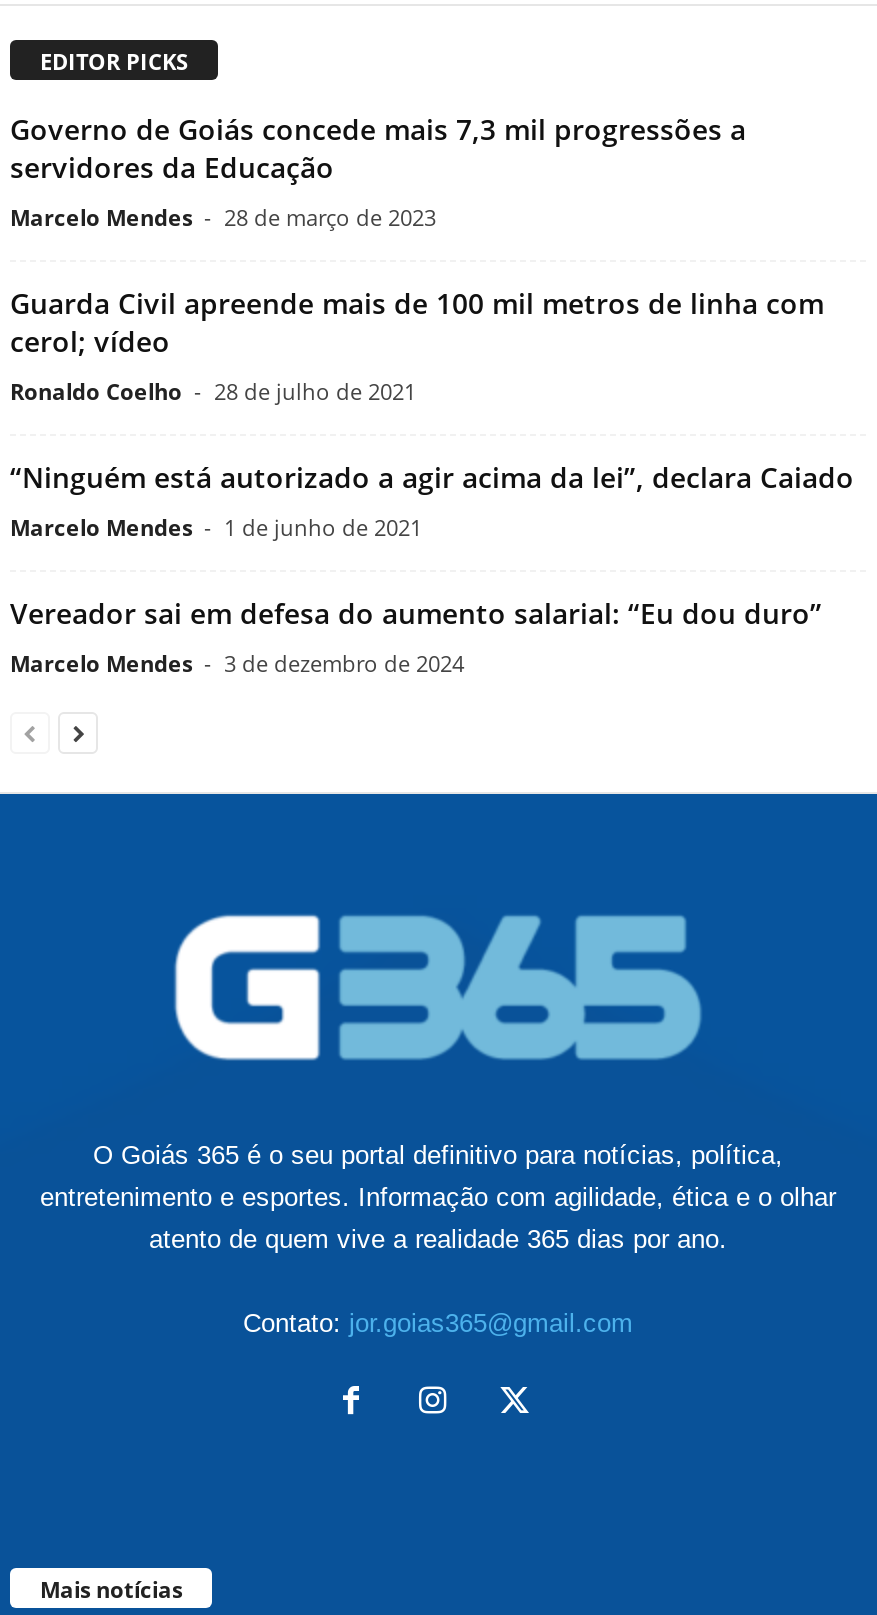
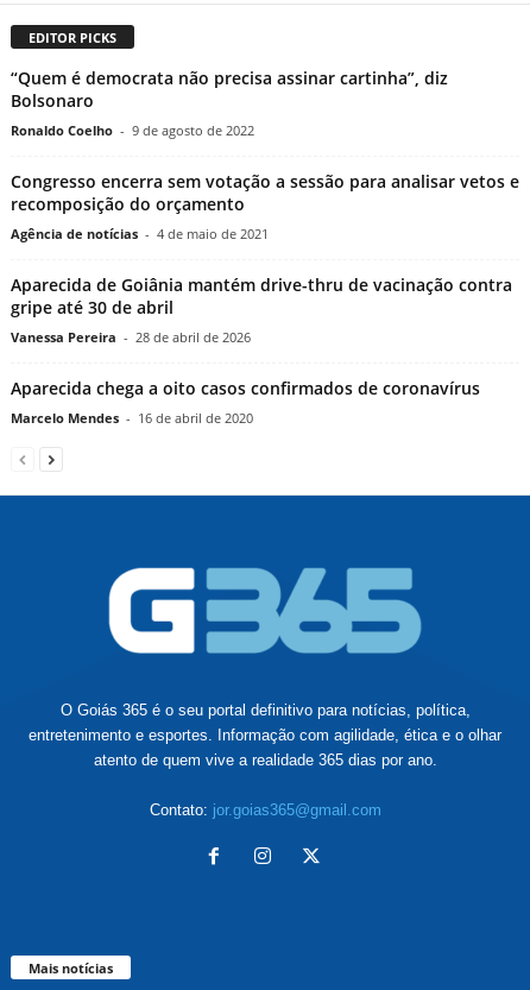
[10,111,746,233] Governo de Goiás concede mais 7,3 mil progressões a | servidores da Educação | Marcelo Mendes - 28 de março de 2023 -> [11,67,448,140] “Quem é democrata não precisa assinar cartinha”, diz | Bolsonaro | Ronaldo Coelho - 9 de agosto de 2022
[10,285,824,407] Guarda Civil apreende mais de 100 mil metros de linha com | cerol; vídeo | Ronaldo Coelho - 28 de julho de 2021 -> [11,170,519,243] Congresso encerra sem votação a sessão para analisar vetos e | recomposição do orçamento | Agência de notícias - 4 de maio de 2021
[10,459,854,543] “Ninguém está autorizado a agir acima da lei”, declara Caiado | Marcelo Mendes - 1 de junho de 2021 -> [11,274,512,346] Aparecida de Goiânia mantém drive-thru de vacinação contra | gripe até 30 de abril | Vanessa Pereira - 28 de abril de 2026
[10,595,822,679] Vereador sai em defesa do aumento salarial: “Eu dou duro” | Marcelo Mendes - 3 de dezembro de 2024 -> [11,377,480,427] Aparecida chega a oito casos confirmados de coronavírus | Marcelo Mendes - 16 de abril de 2020

